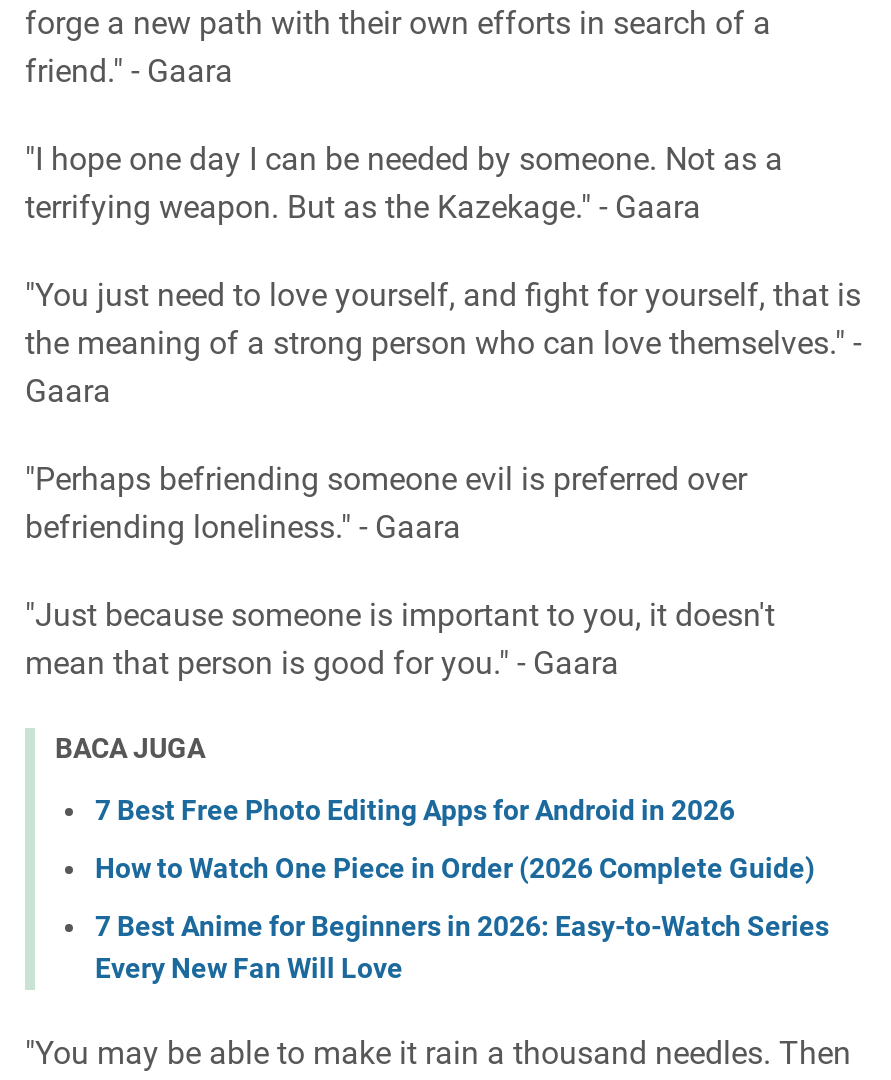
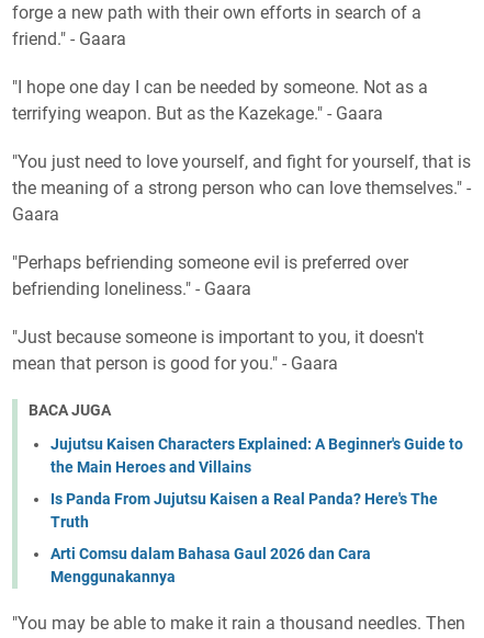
[95,794,735,826] 7 Best Free Photo Editing Apps for Android in 2026 -> [50,435,463,476] Jujutsu Kaisen Characters Explained: A Beginner's Guide to | the Main Heroes and Villains
[95,852,815,884] How to Watch One Piece in Order (2026 Complete Guide) -> [50,490,438,531] Is Panda From Jujutsu Kaisen a Real Panda? Here's The | Truth
[95,910,829,984] 7 Best Anime for Beginners in 2026: Easy-to-Watch Series | Every New Fan Will Love -> [50,545,371,585] Arti Comsu dalam Bahasa Gaul 2026 dan Cara | Menggunakannya

